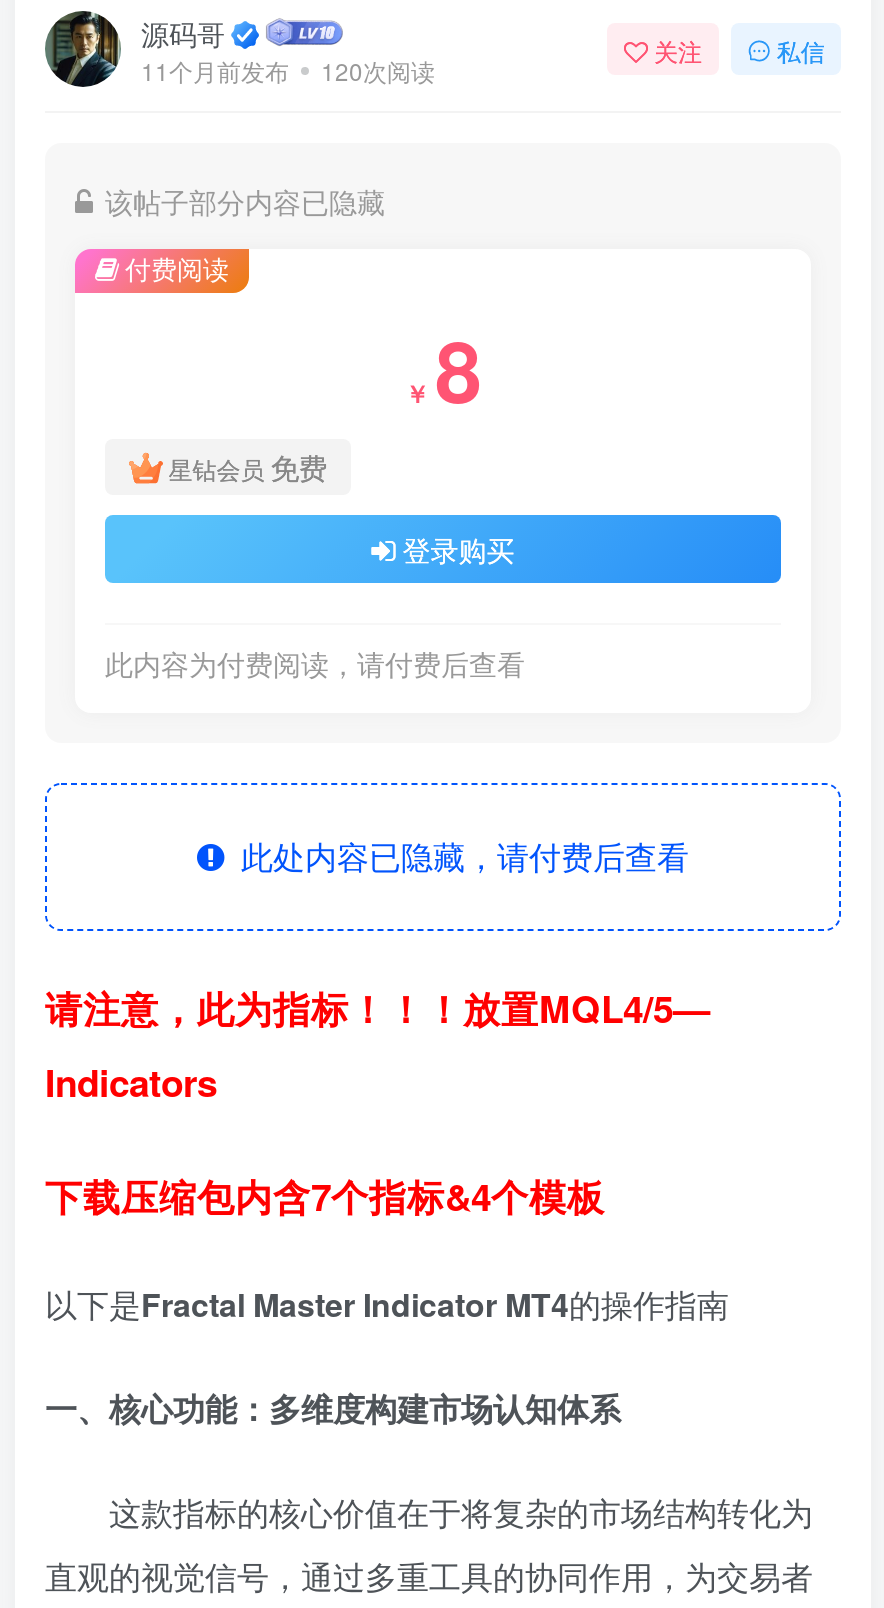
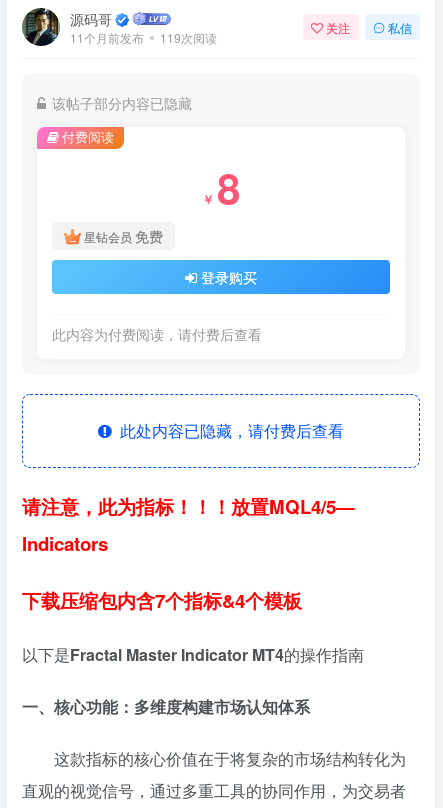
[141,52,435,86] 11个月前发布 120次阅读 -> [70,28,217,45] 11个月前发布 119次阅读

